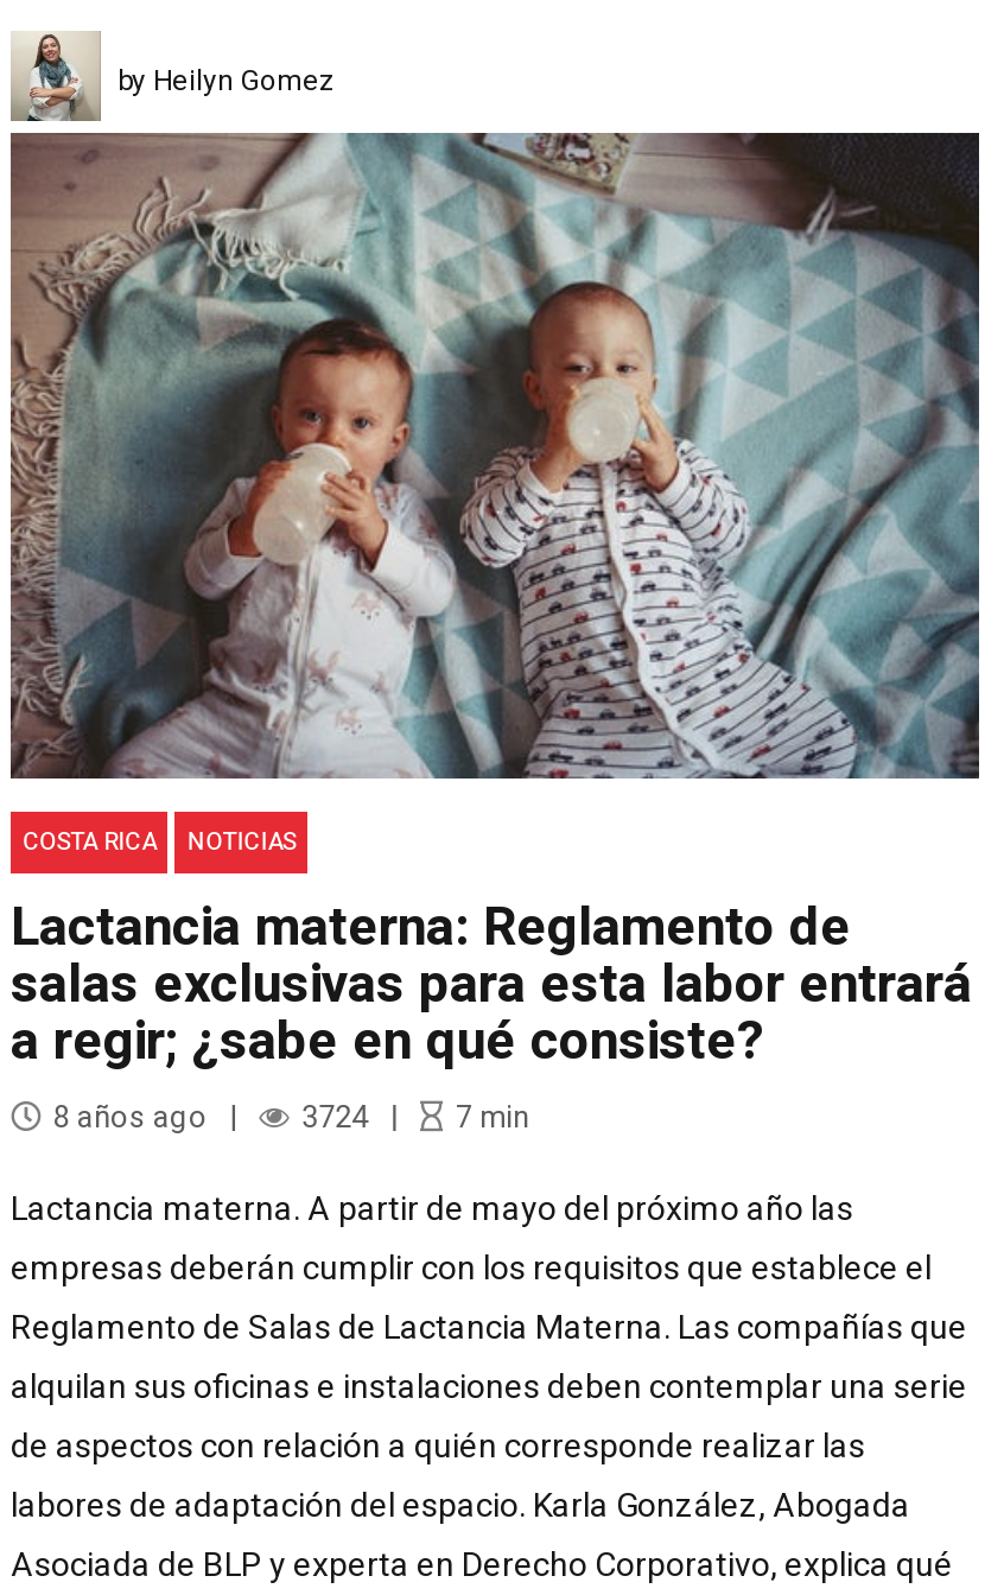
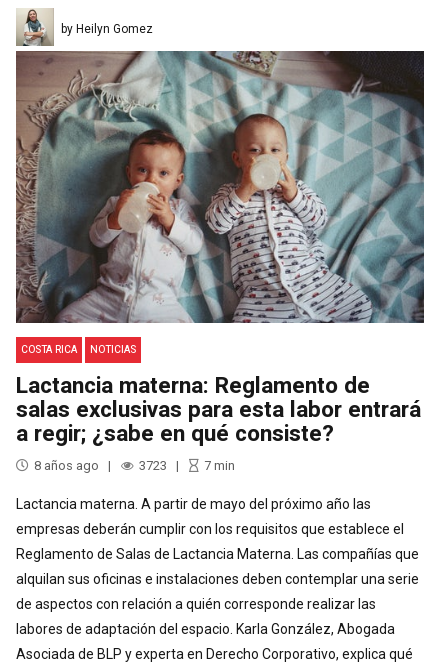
[302,1100,369,1135] 3724 -> [139,458,167,473] 3723

